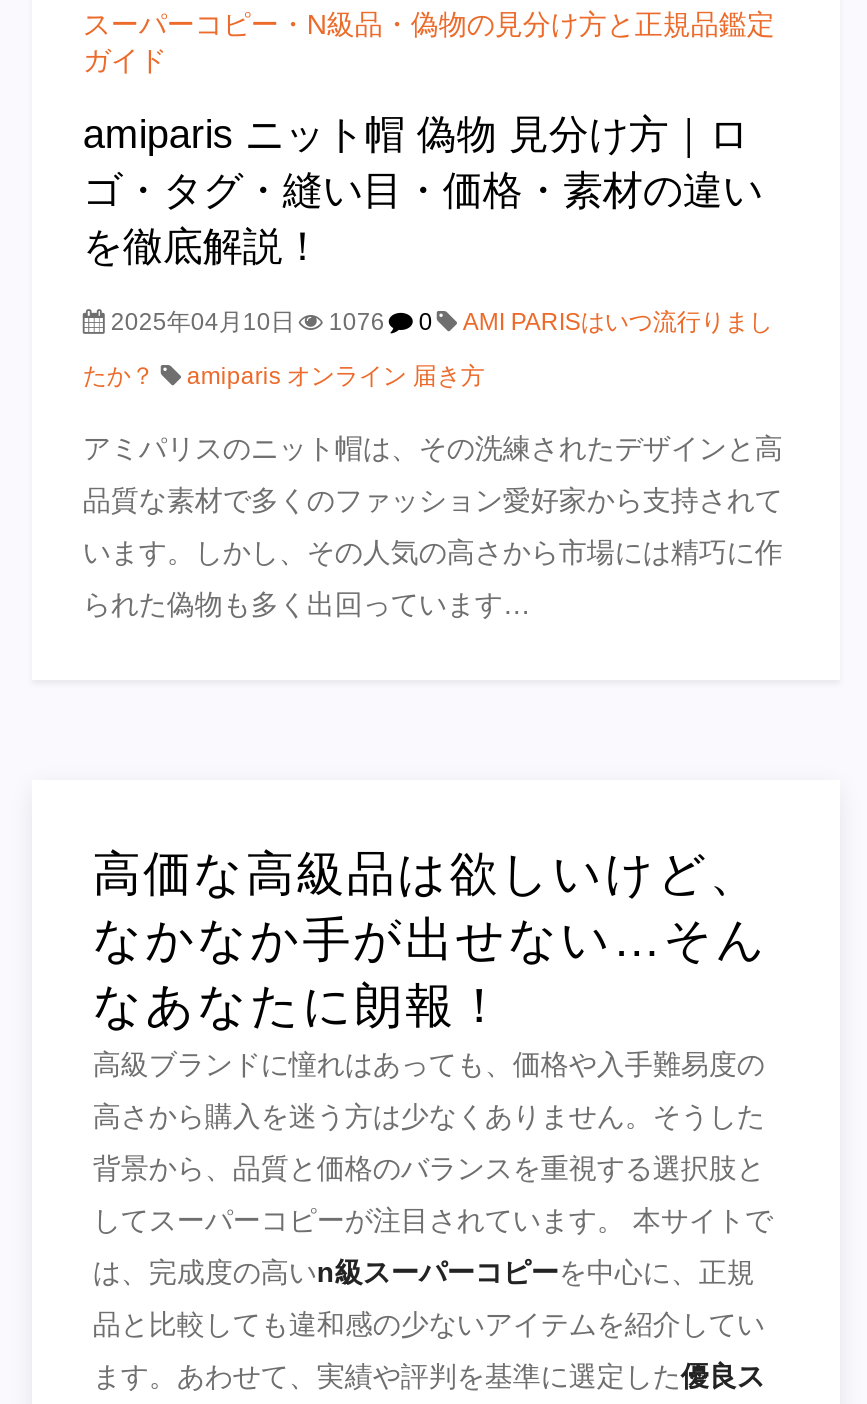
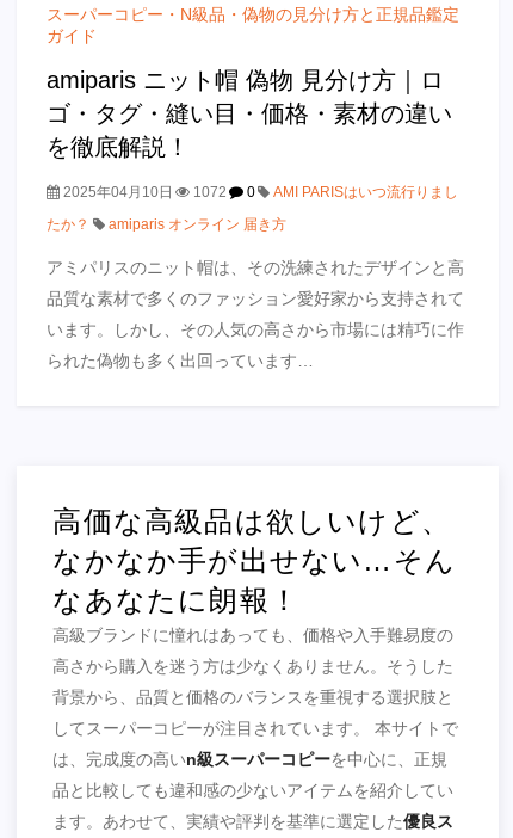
[105,308,773,336] 2025年04月10日 1076 0 AMI PARISはいつ流行りまし -> [60,184,459,201] 2025年04月10日 1072 0 AMI PARISはいつ流行りまし

